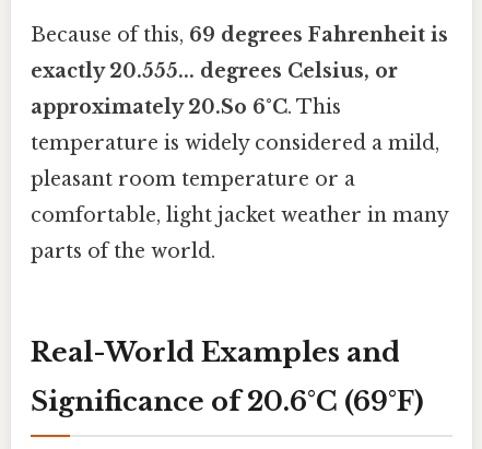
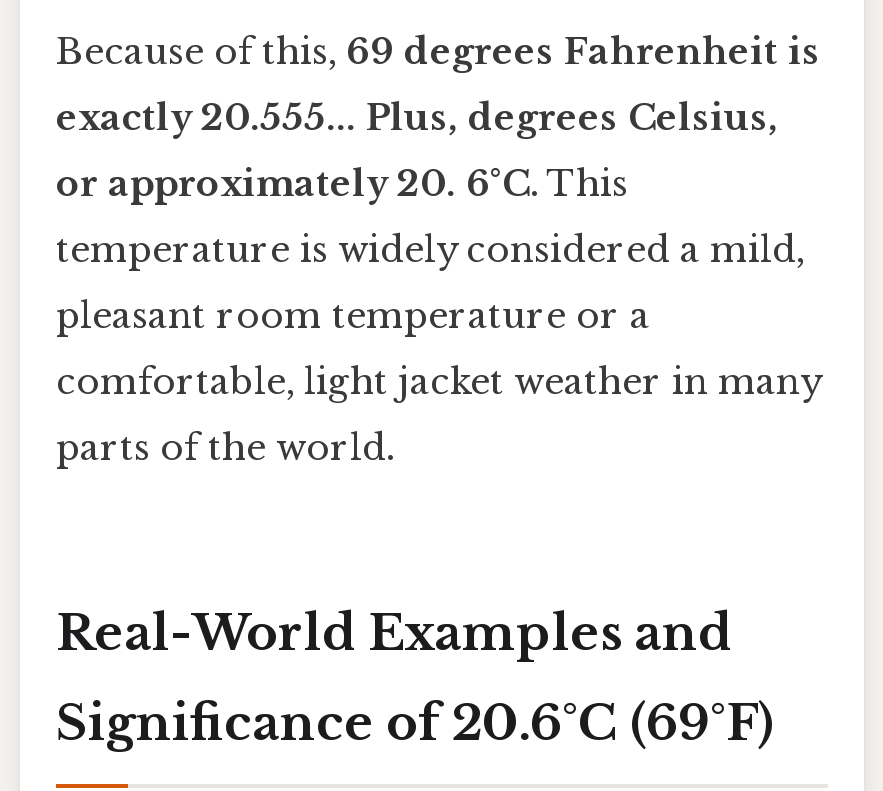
[31,59,398,83] exactly 20.555... degrees Celsius, or -> [56,96,778,140] exactly 20.555... Plus, degrees Celsius,
[31,95,341,119] approximately 20.So 6°C. This -> [56,162,628,206] or approximately 20. 6°C. This

